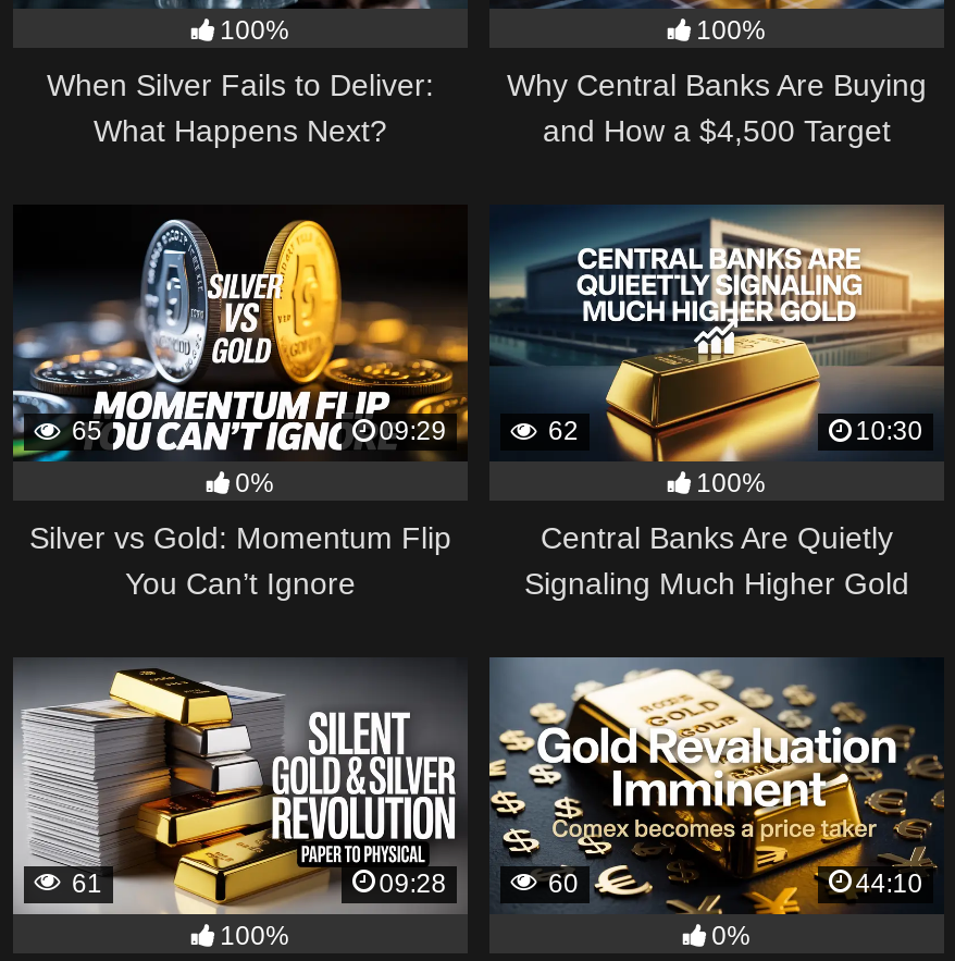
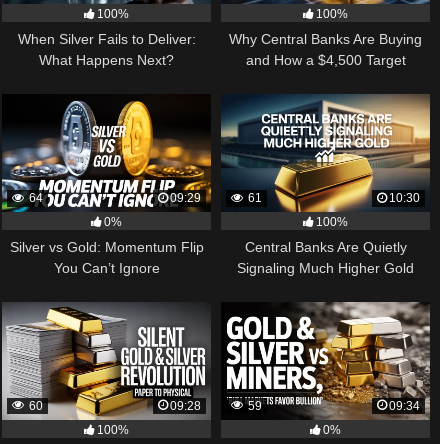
[65,417,102,447] 65 -> [26,191,43,205] 64
[542,417,579,447] 62 -> [245,191,262,205] 61
[487,655,944,914] [image] | 60 -> [221,301,431,420] [image] | 59
[65,869,102,899] 61 -> [26,399,43,413] 60
[855,869,923,899] 44:10 -> [389,399,420,413] 09:34

